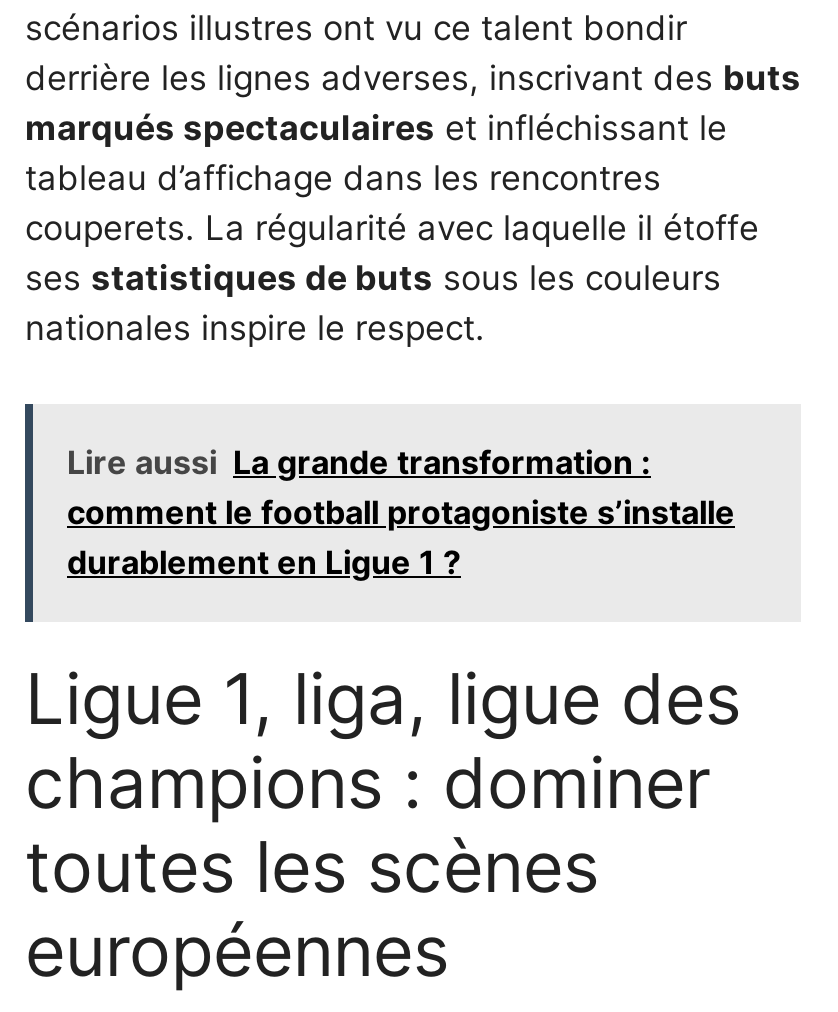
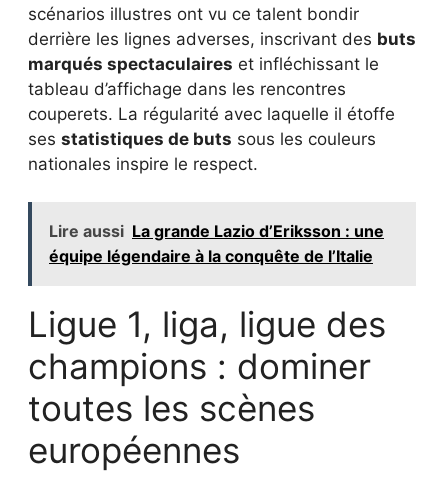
[67,442,735,582] Lire aussi La grande transformation : | comment le football protagoniste s’installe | durablement en Ligue 1 ? -> [49,221,384,266] Lire aussi La grande Lazio d’Eriksson : une | équipe légendaire à la conquête de l’Italie

